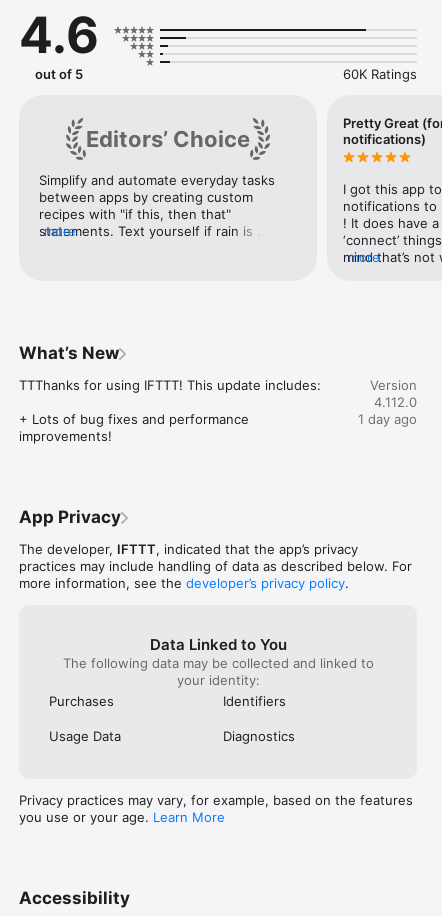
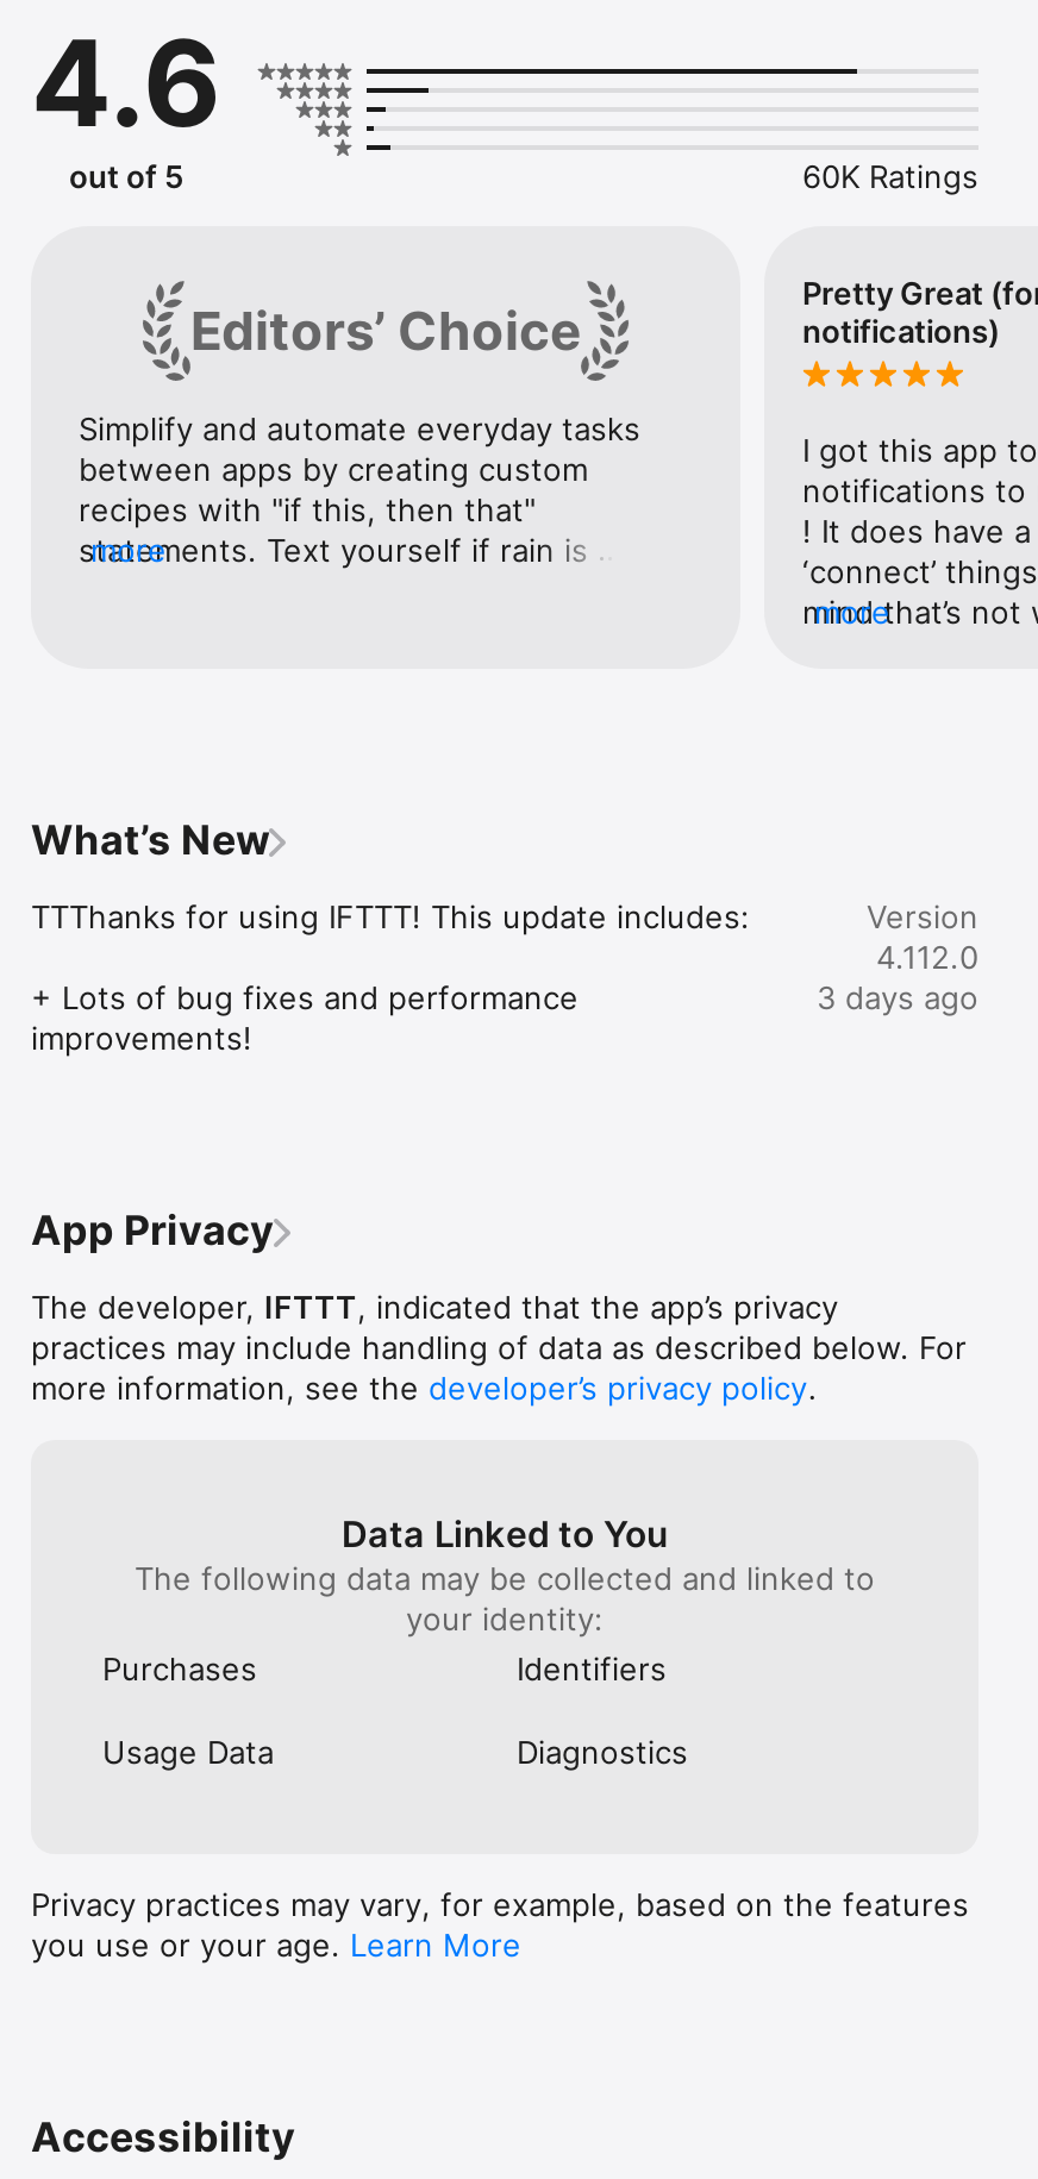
[358,411,417,427] 1 day ago -> [817,979,978,1017] 3 days ago

